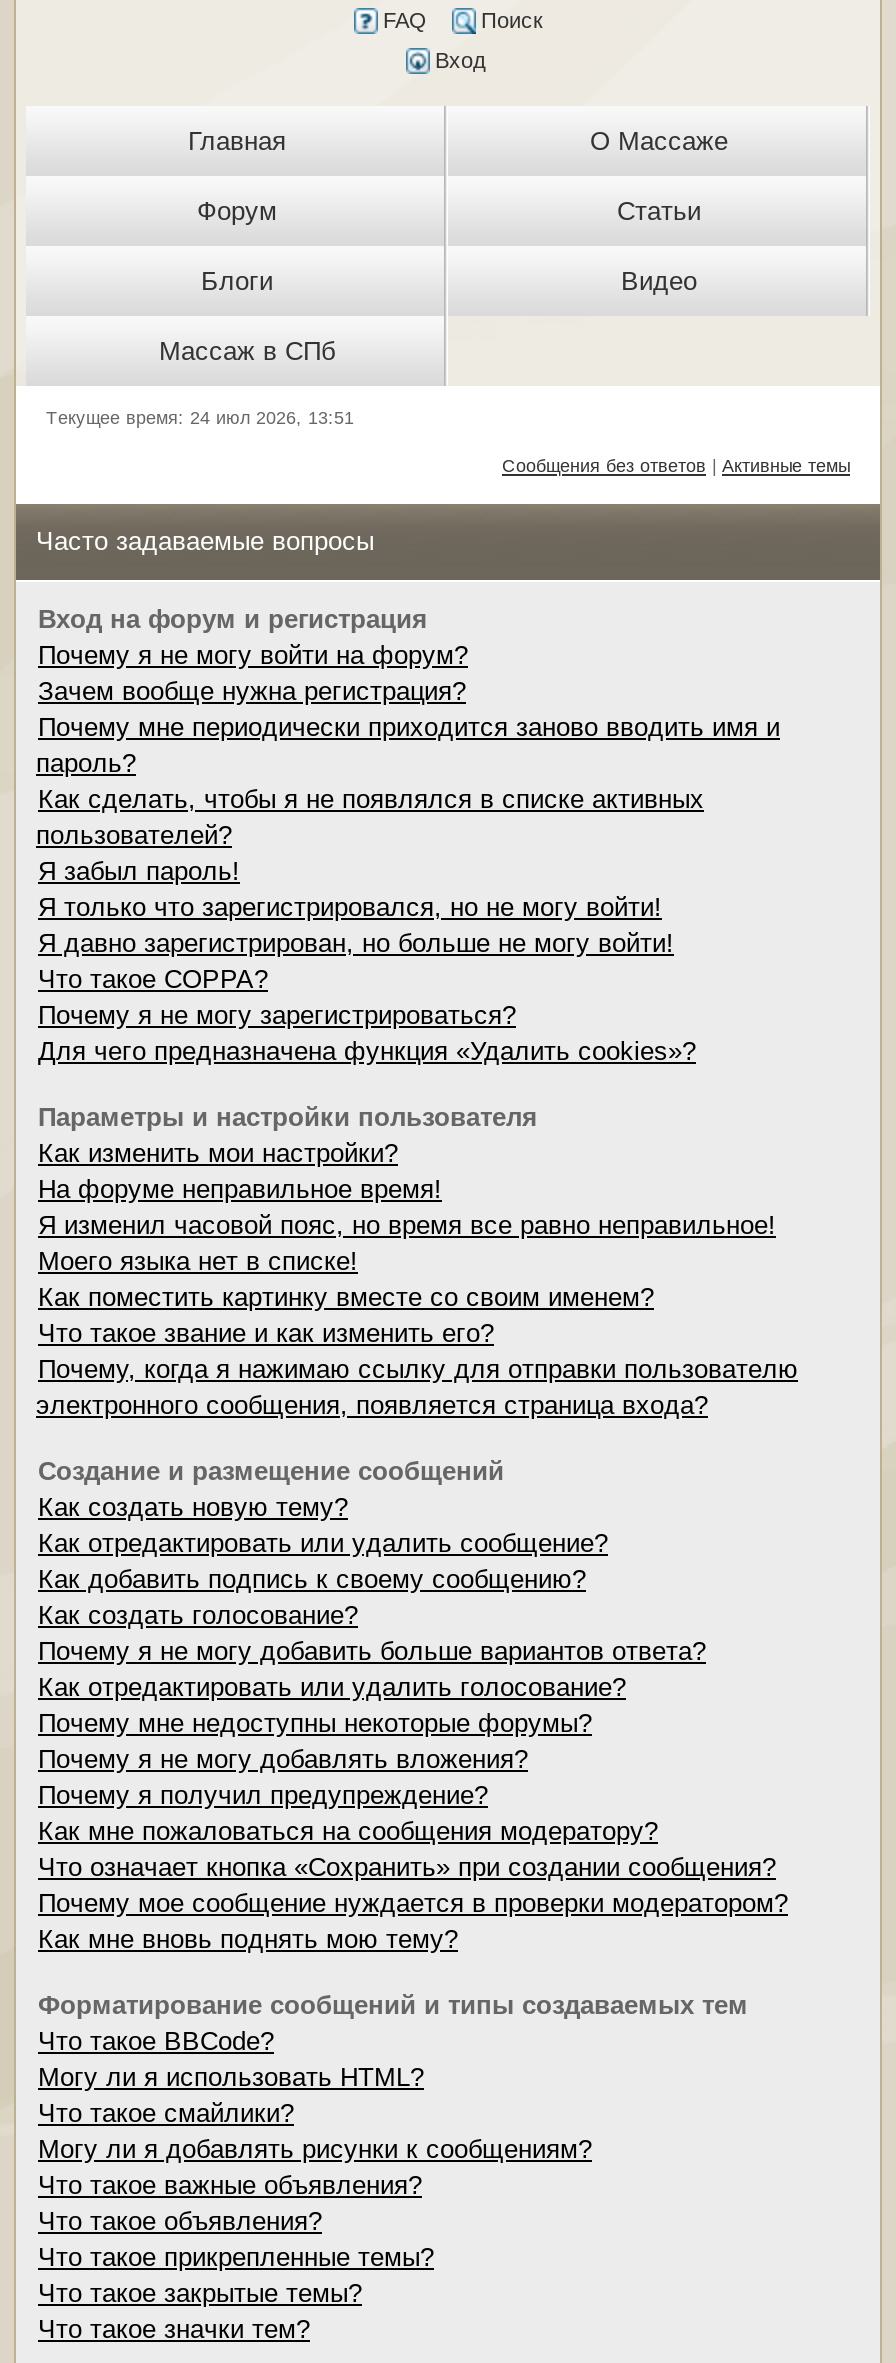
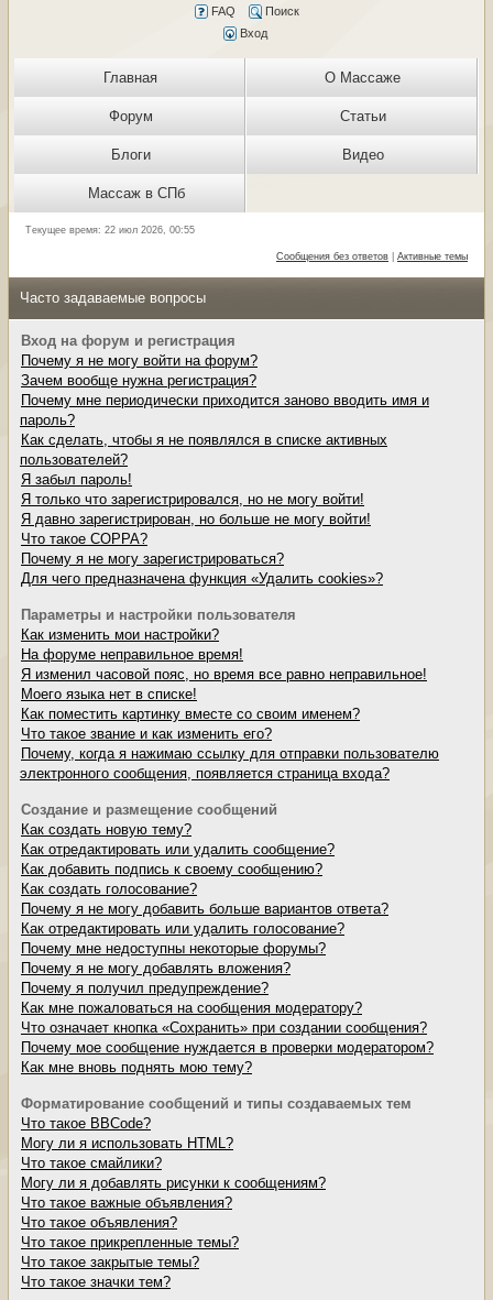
[46,408,354,428] Текущее время: 24 июл 2026, 13:51 -> [25,225,195,236] Текущее время: 22 июл 2026, 00:55

